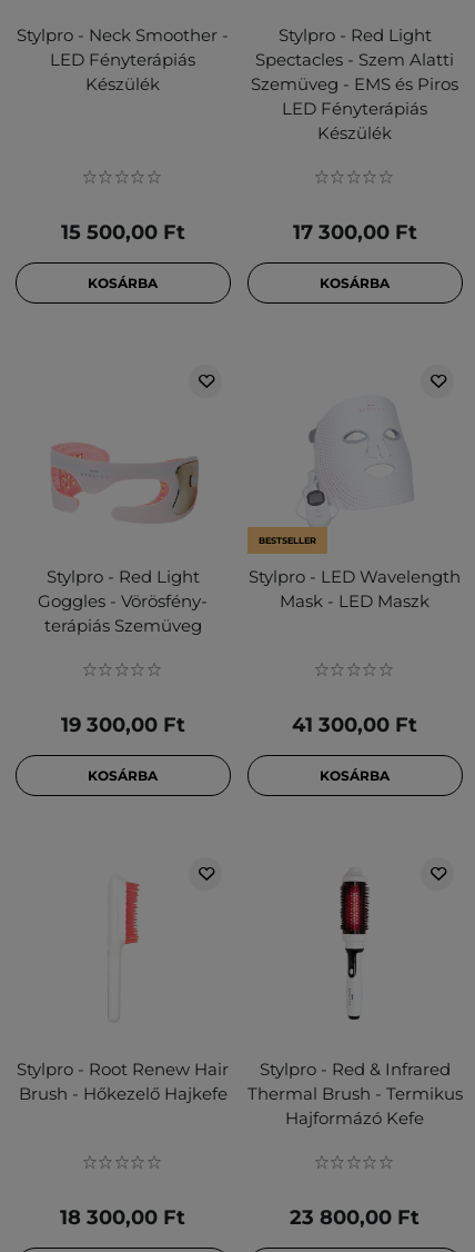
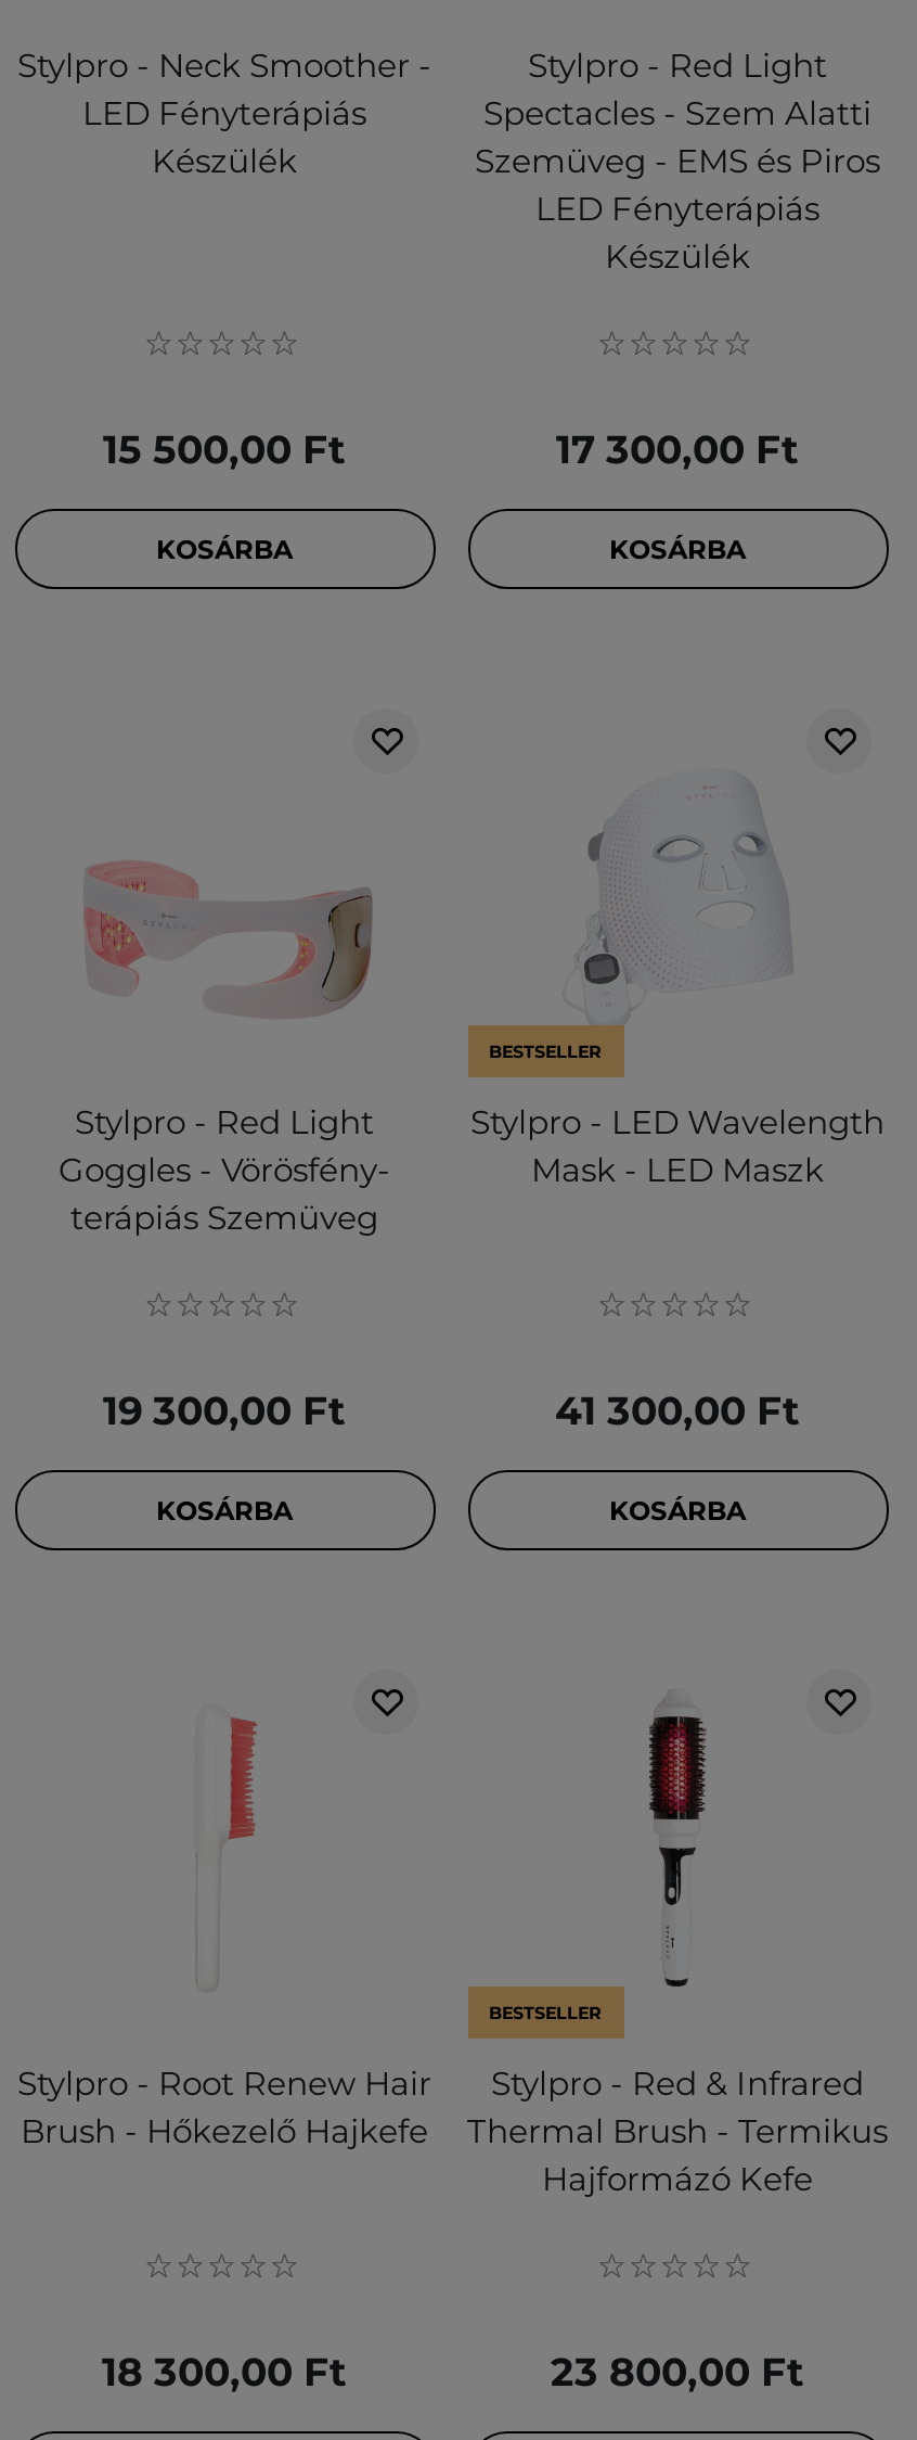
none -> [489,2003,602,2024] BESTSELLER

